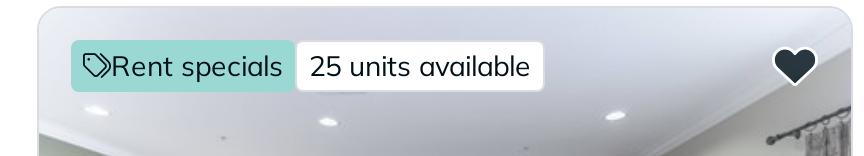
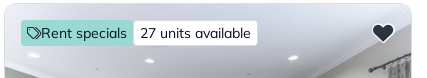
[309,48,531,84] 25 units available -> [140,24,251,42] 27 units available

